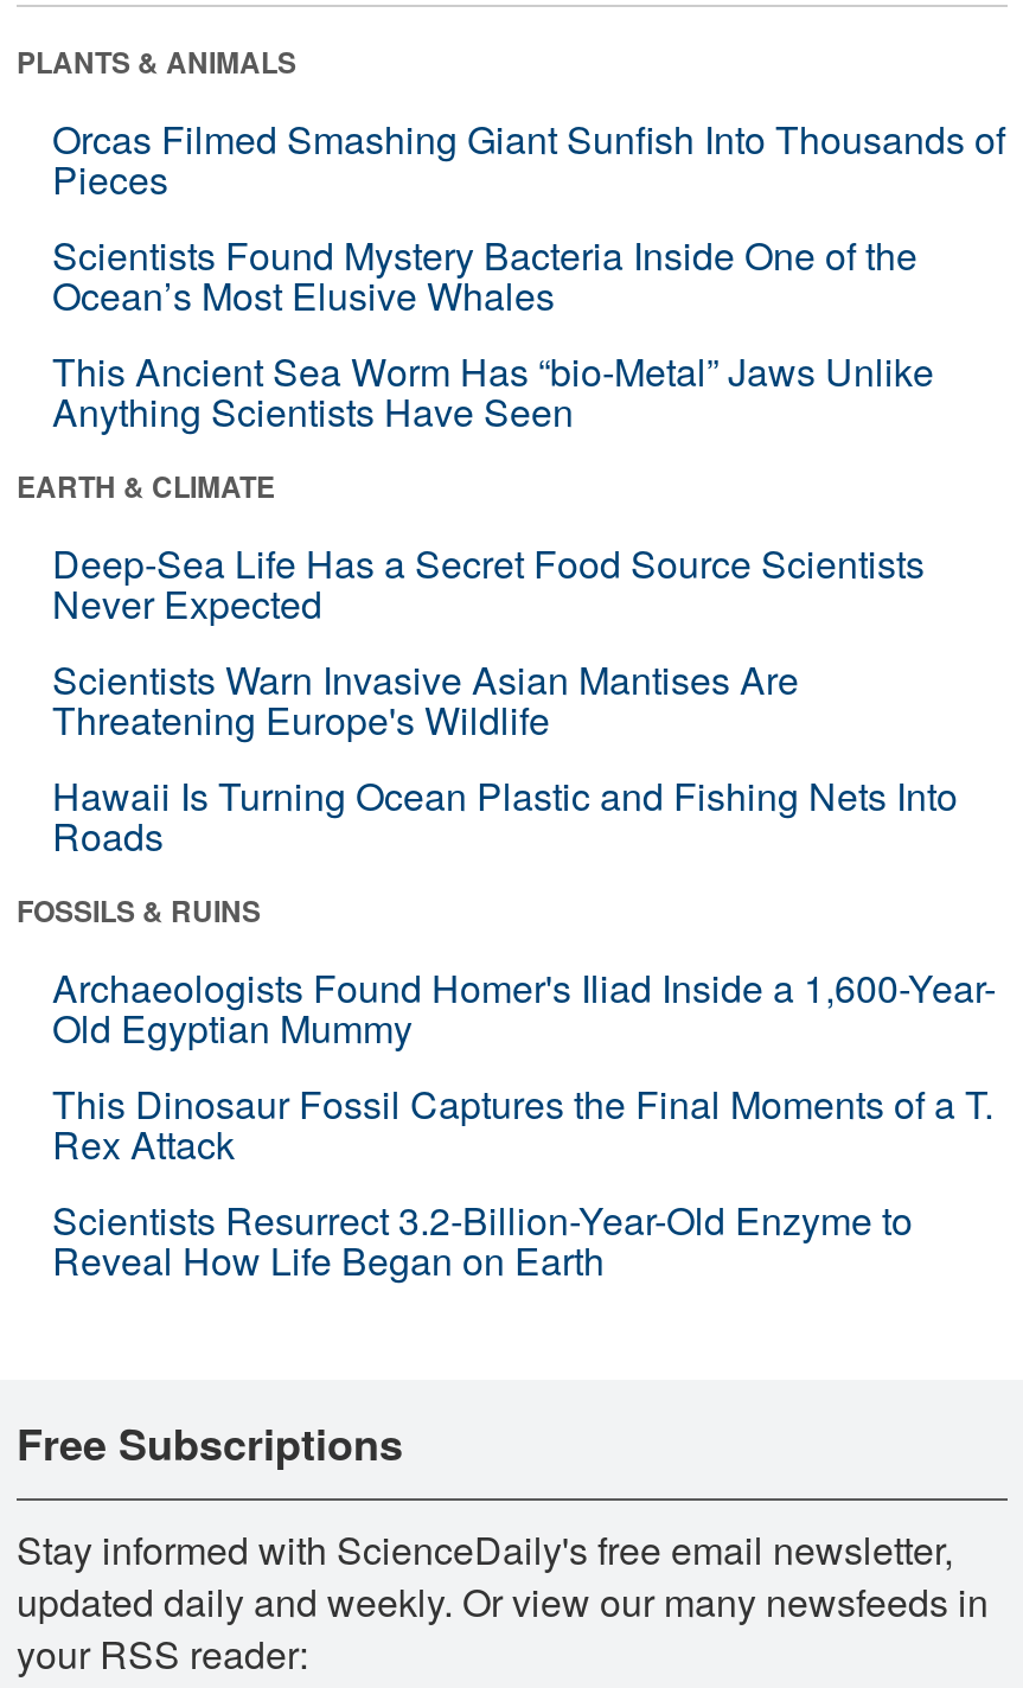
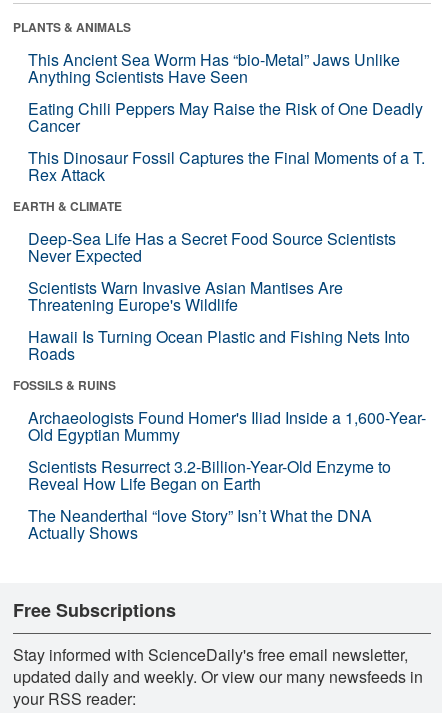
[52,111,1005,322] Orcas Filmed Smashing Giant Sunfish Into Thousands of | Pieces | Scientists Found Mystery Bacteria Inside One of the | Ocean’s Most Elusive Whales -> none
moved [52,343,934,438] -> [28,48,400,88]: This Ancient Sea Worm Has “bio-Metal” Jaws Unlike | Anything Scientists Have Seen
none -> [28,97,423,137] Eating Chili Peppers May Raise the Risk of One Deadly | Cancer
moved [52,1076,993,1171] -> [28,146,425,186]: This Dinosaur Fossil Captures the Final Moments of a T. | Rex Attack
moved [52,1192,913,1287] -> [28,455,391,495]: Scientists Resurrect 3.2-Billion-Year-Old Enzyme to | Reveal How Life Began on Earth
none -> [28,504,372,544] The Neanderthal “love Story” Isn’t What the DNA | Actually Shows

